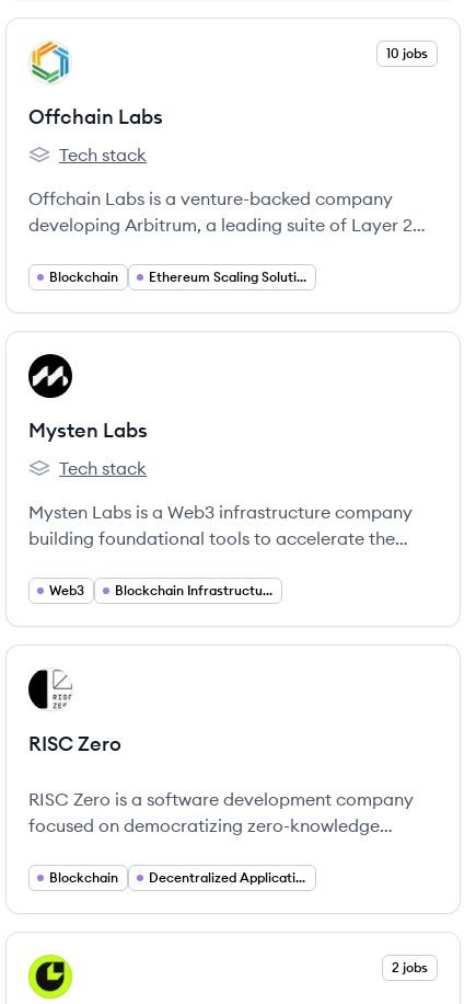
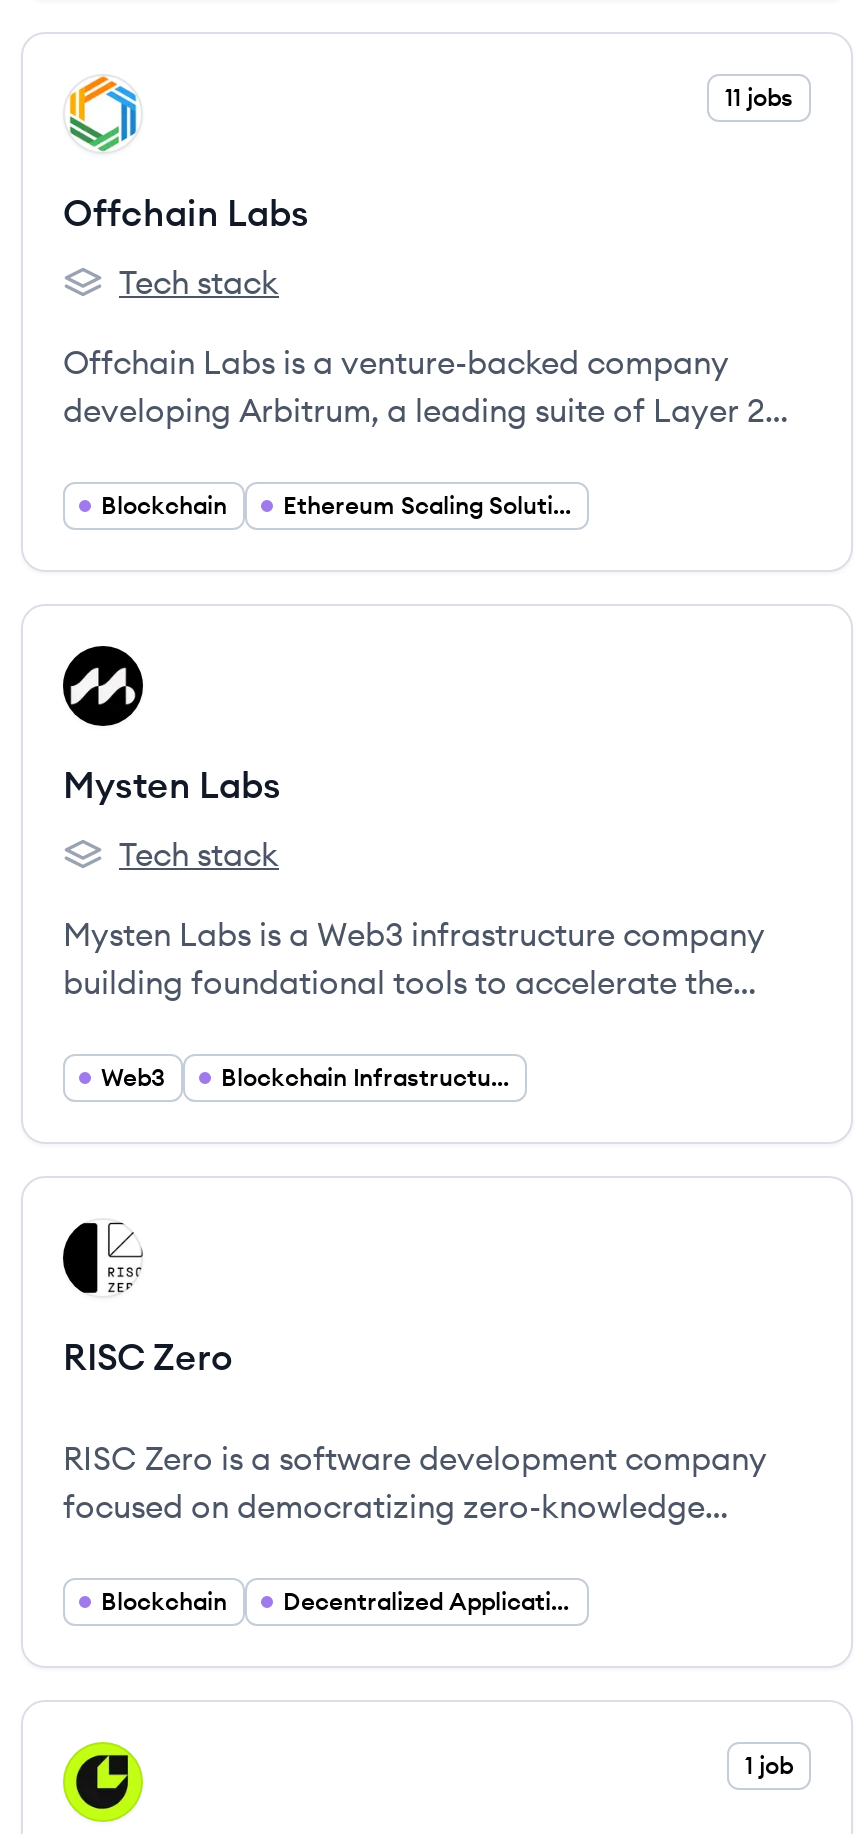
[386,45,428,61] 10 jobs -> [725,82,793,112] 11 jobs
[392,959,428,976] 2 jobs -> [745,1750,793,1780] 1 job

